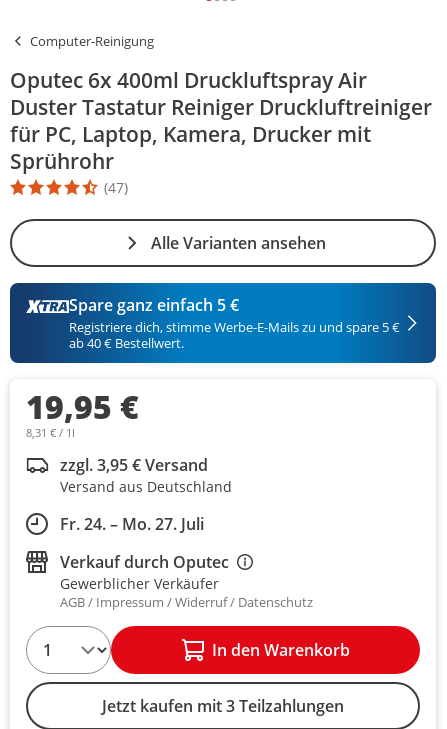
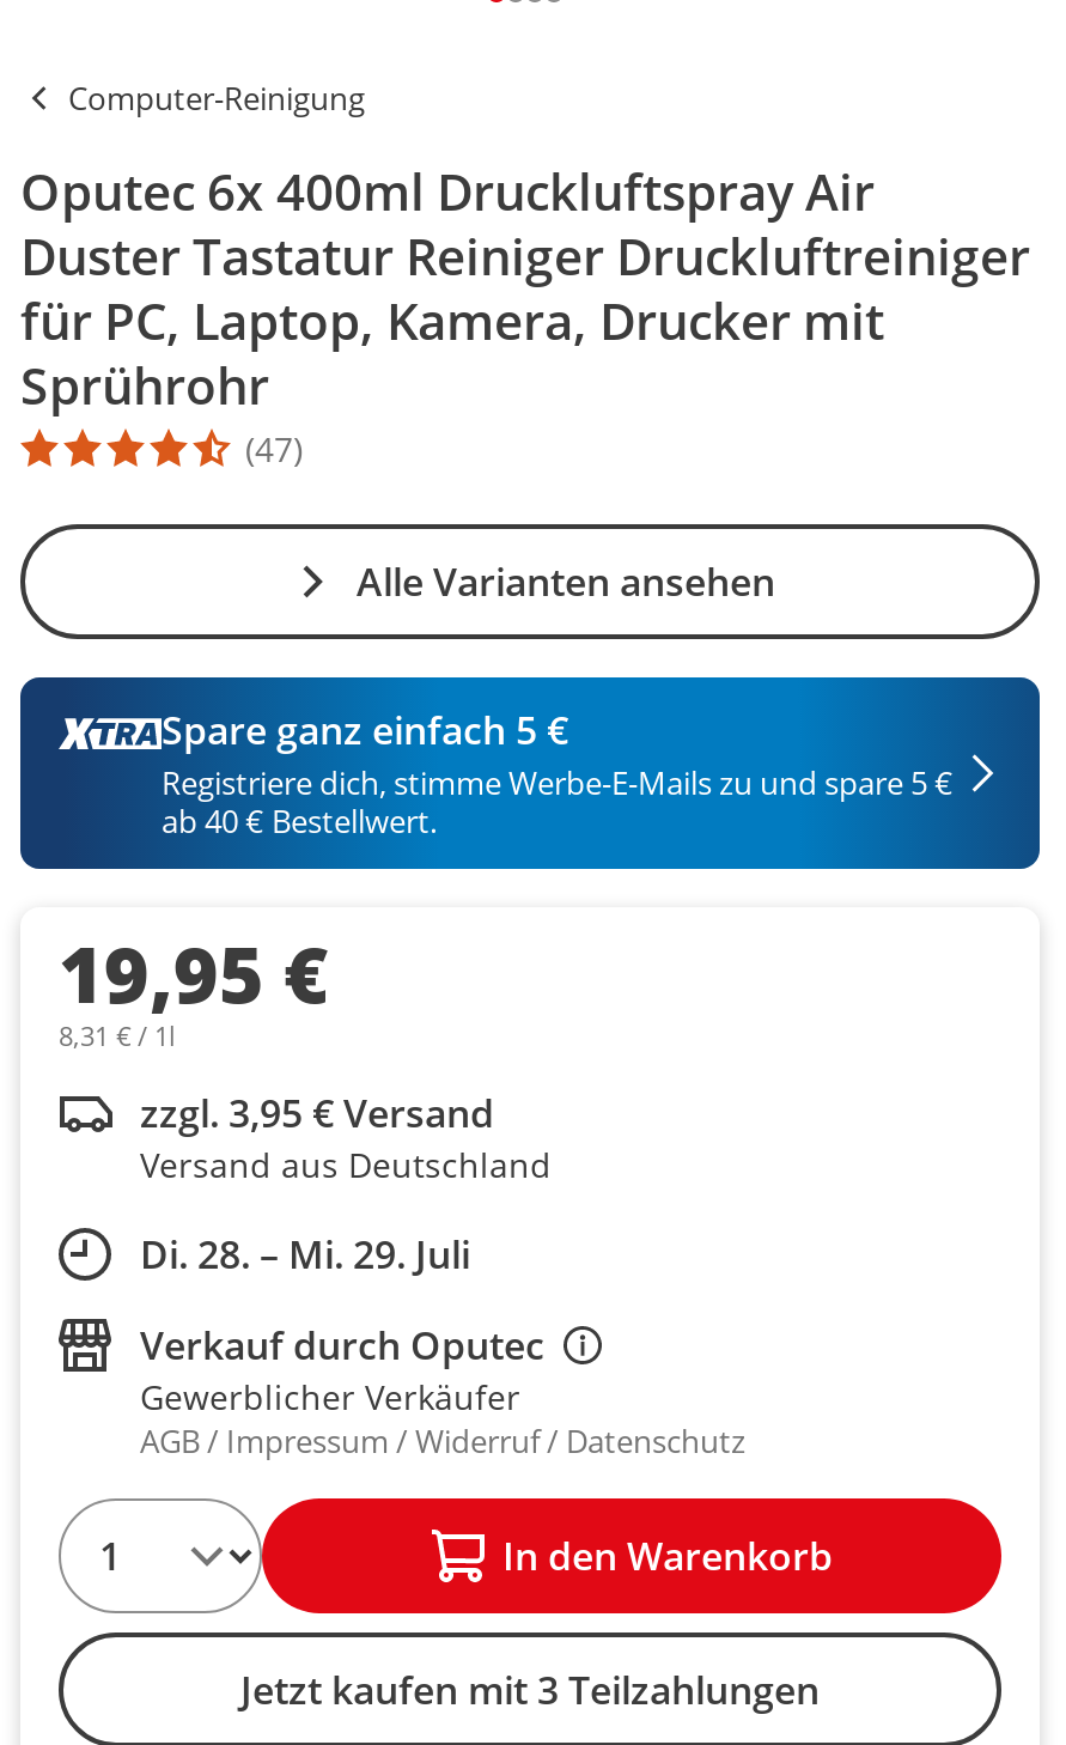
[60,513,204,535] Fr. 24. – Mo. 27. Juli -> [140,1228,470,1281] Di. 28. – Mi. 29. Juli

